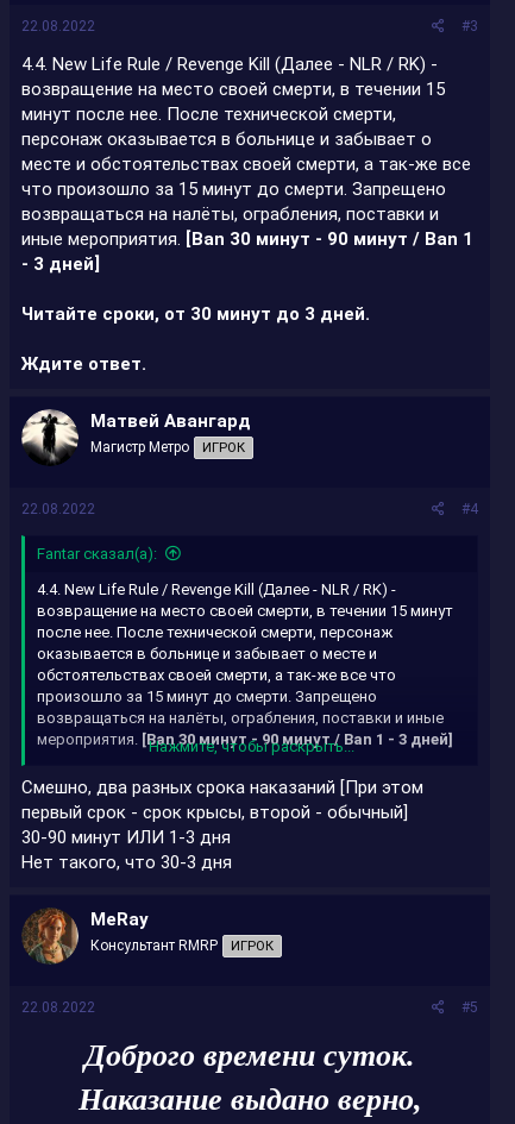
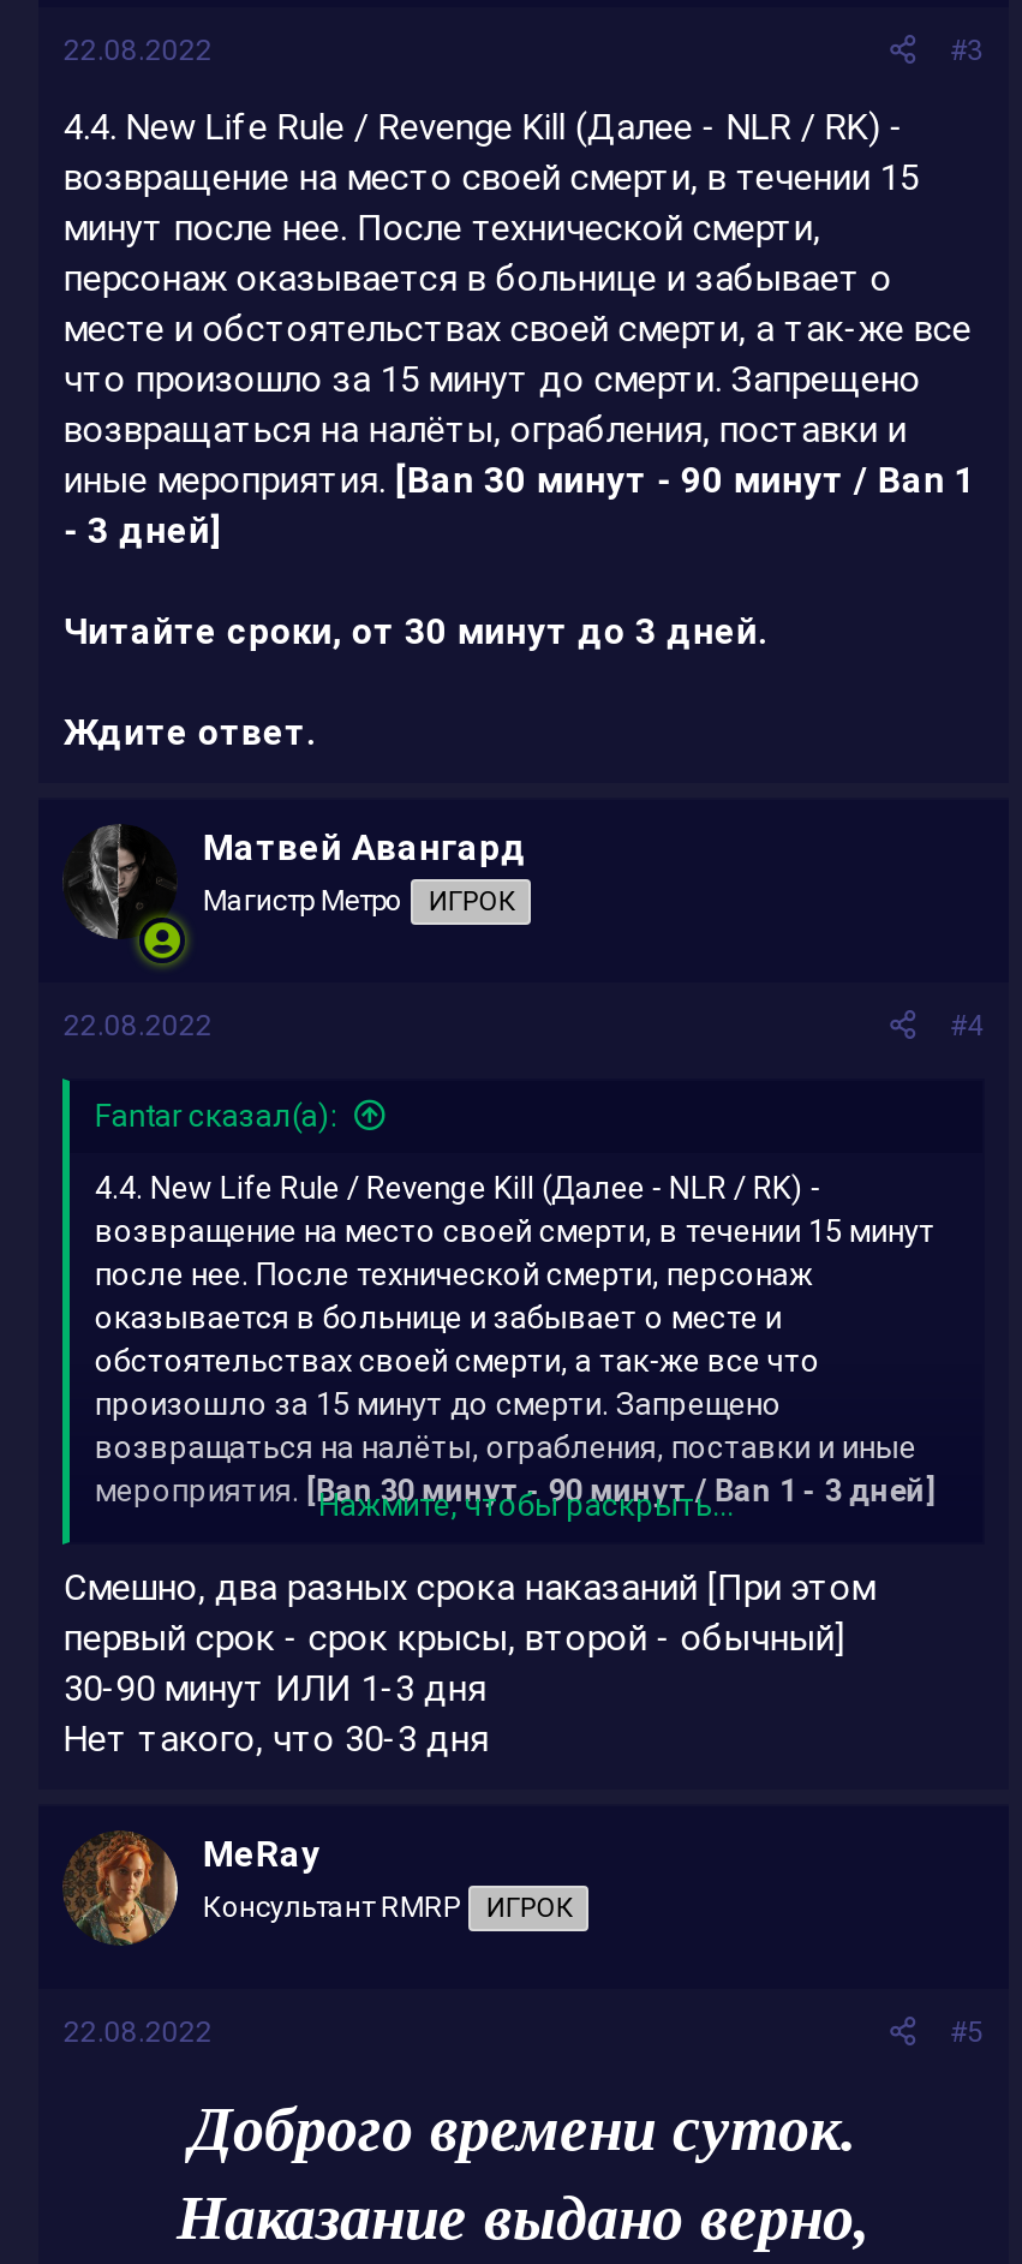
[20,409,83,479] [image] -> [62,824,190,970] [image]

